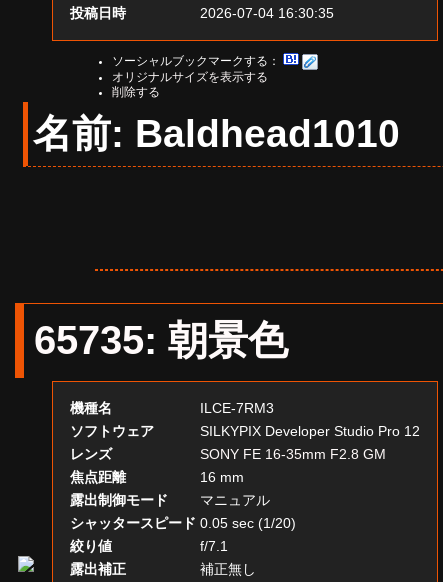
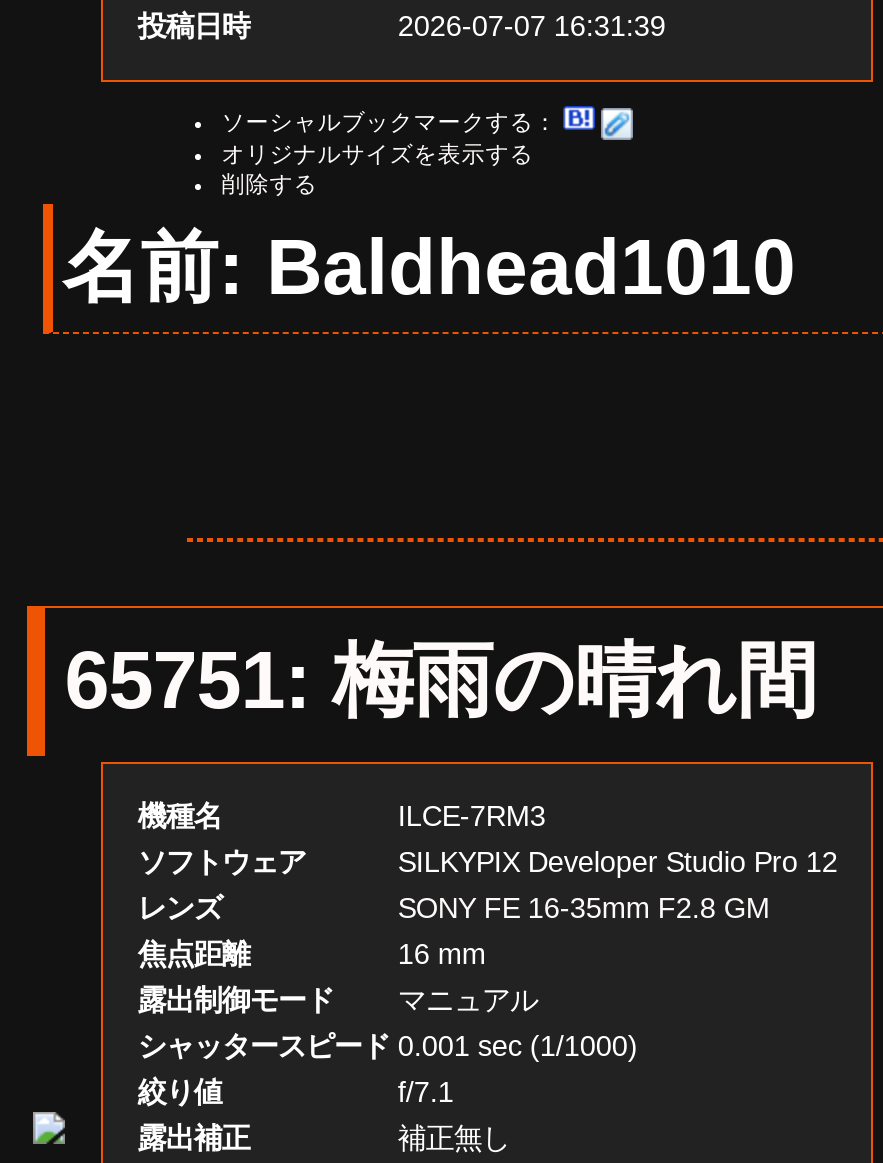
[200,5,334,21] 2026-07-04 16:30:35 -> [398,10,666,42] 2026-07-07 16:31:39
[34,317,288,363] 65735:朝景色 -> [64,634,816,726] 65751:梅雨の晴れ間
[70,514,296,530] シャッタースピード 0.05 sec (1/20) -> [138,1029,638,1061] シャッタースピード 0.001 sec (1/1000)

